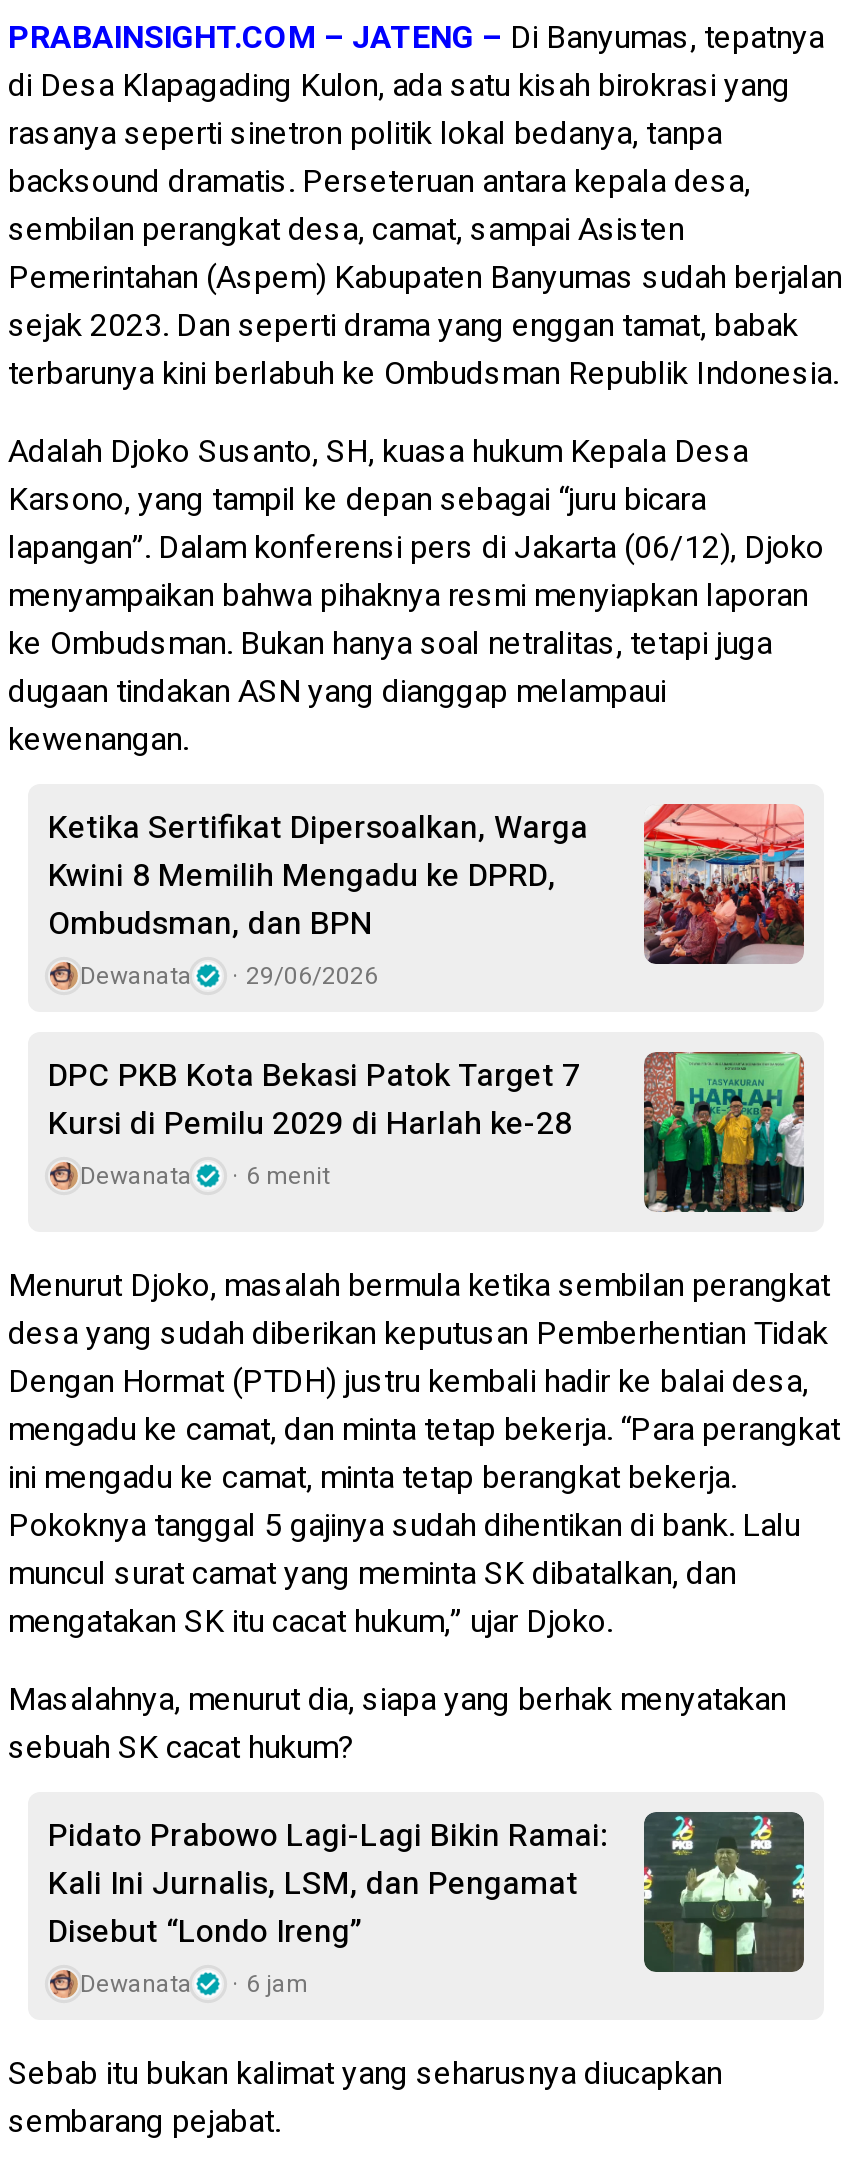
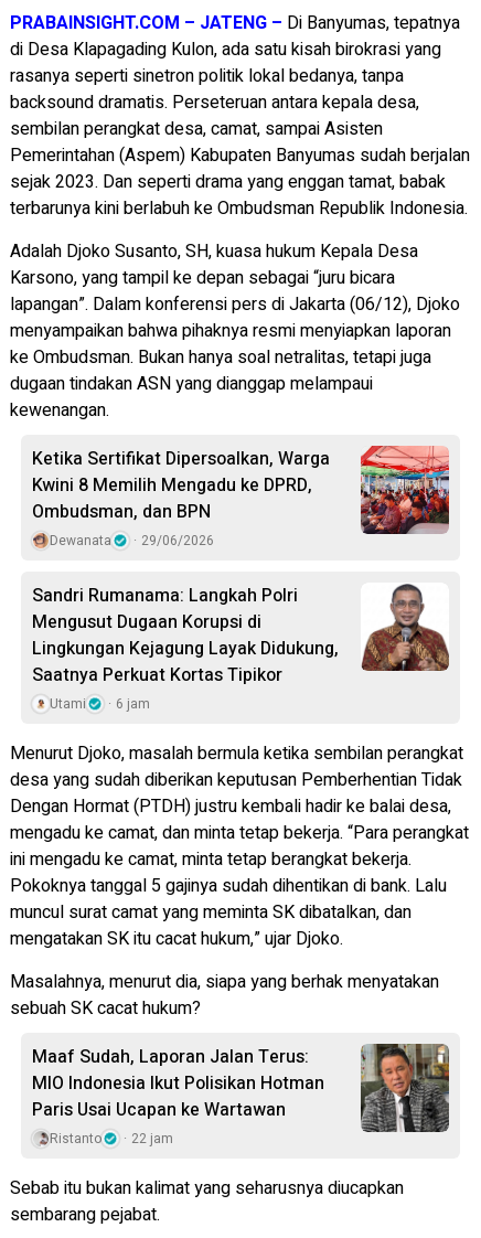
[48,1050,806,1214] [image] | DPC PKB Kota Bekasi Patok Target 7 | Kursi di Pemilu 2029 di Harlah ke-28 | Dewanata | 6 menit -> [32,583,449,714] [image] | Sandri Rumanama: Langkah Polri | Mengusut Dugaan Korupsi di | Lingkungan Kejagung Layak Didukung, | Saatnya Perkuat Kortas Tipikor | Utami | 6 jam
[48,1810,806,2002] [image] | Pidato Prabowo Lagi-Lagi Bikin Ramai: | Kali Ini Jurnalis, LSM, dan Pengamat | Disebut “Londo Ireng” | Dewanata | 6 jam -> [32,1043,450,1149] [image] | Maaf Sudah, Laporan Jalan Terus: | MIO Indonesia Ikut Polisikan Hotman | Paris Usai Ucapan ke Wartawan | Ristanto | 22 jam

